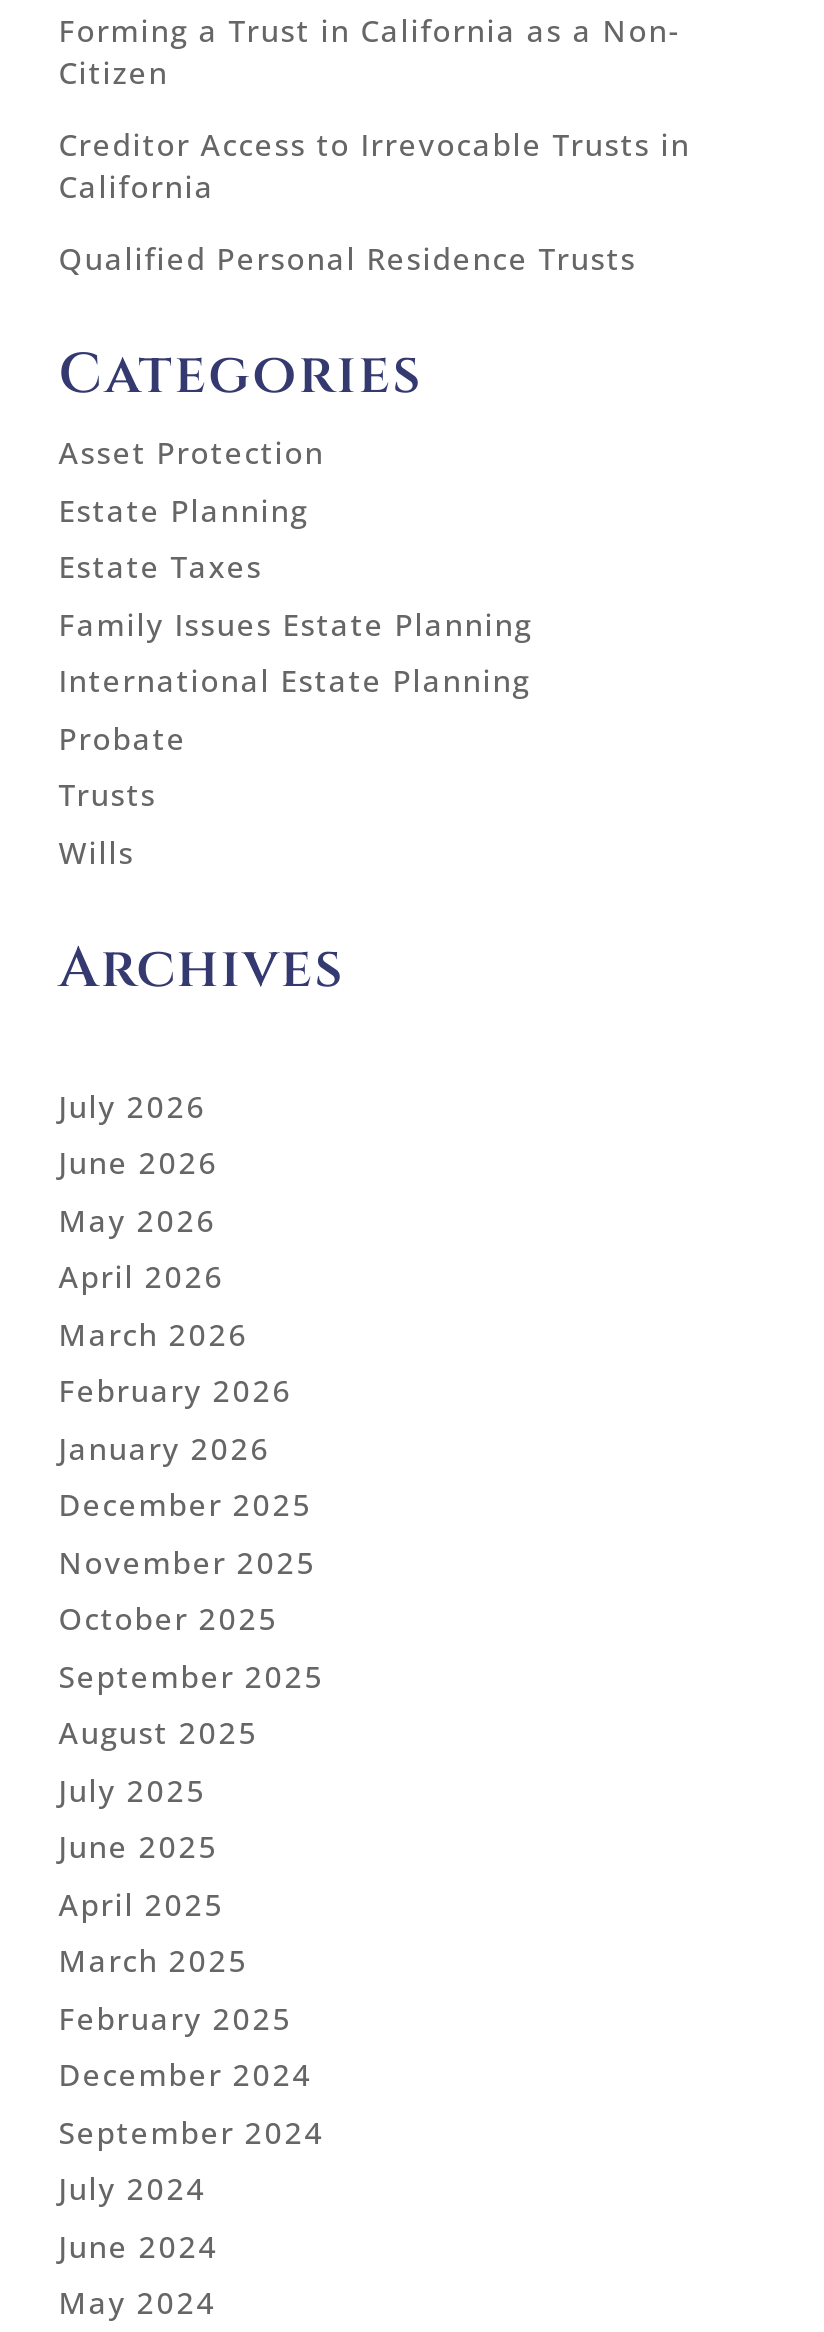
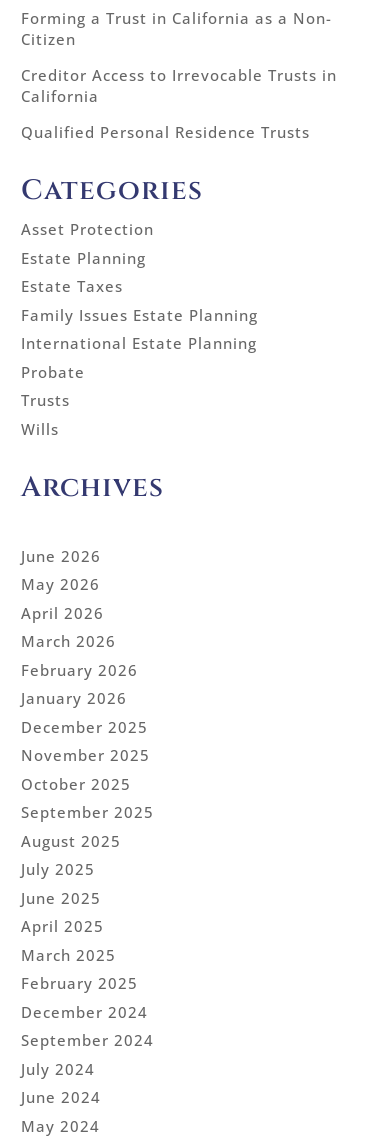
[59,1086,207,1126] July 2026 -> none

